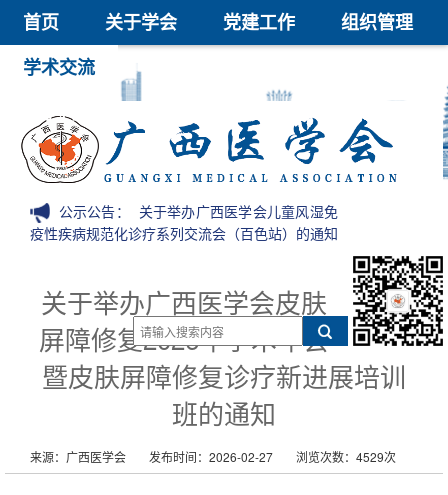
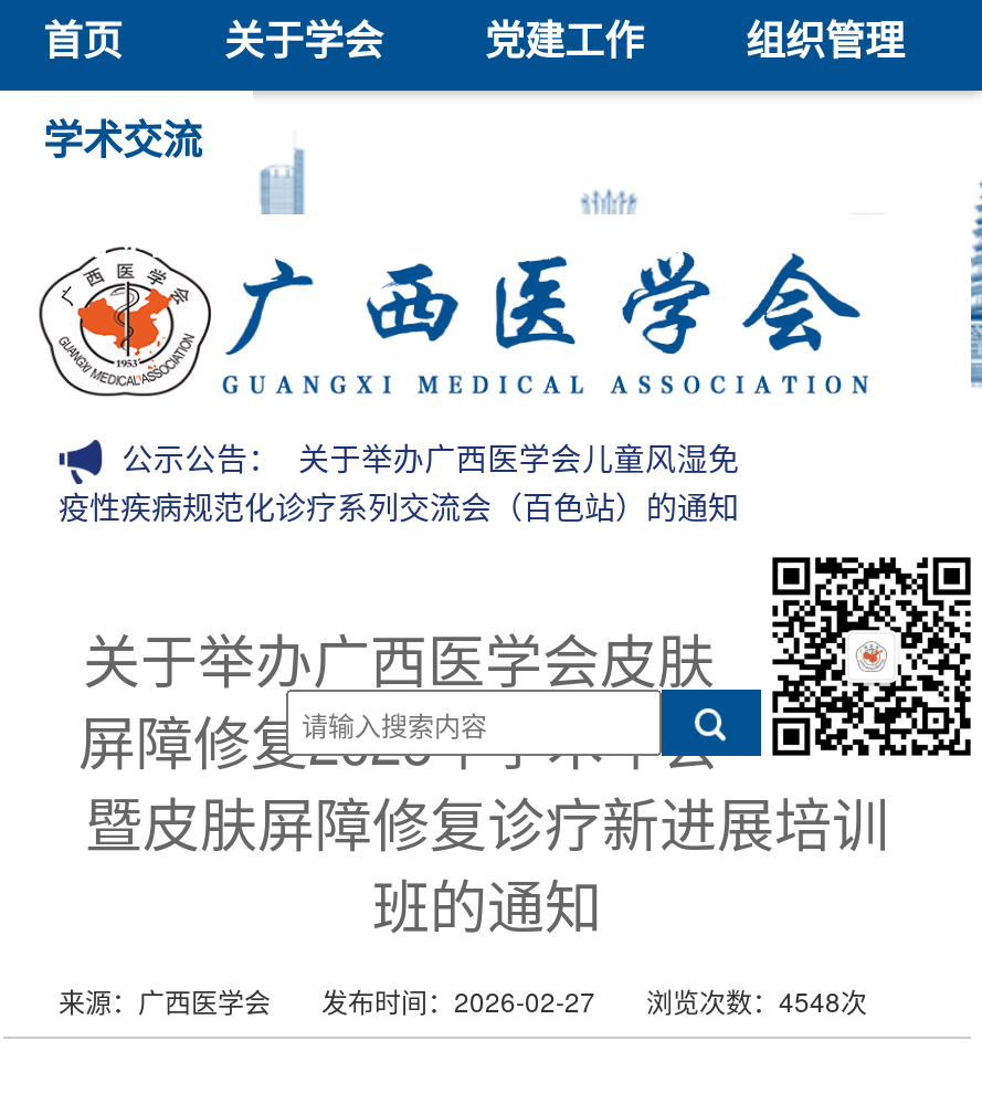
[30,448,396,465] 来源：广西医学会 发布时间：2026-02-27 浏览次数：4529次 -> [59,982,867,1020] 来源：广西医学会 发布时间：2026-02-27 浏览次数：4548次

